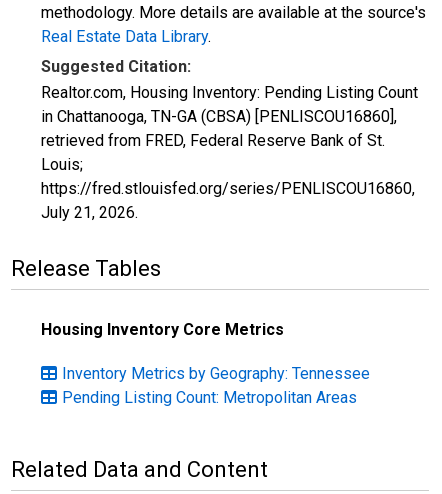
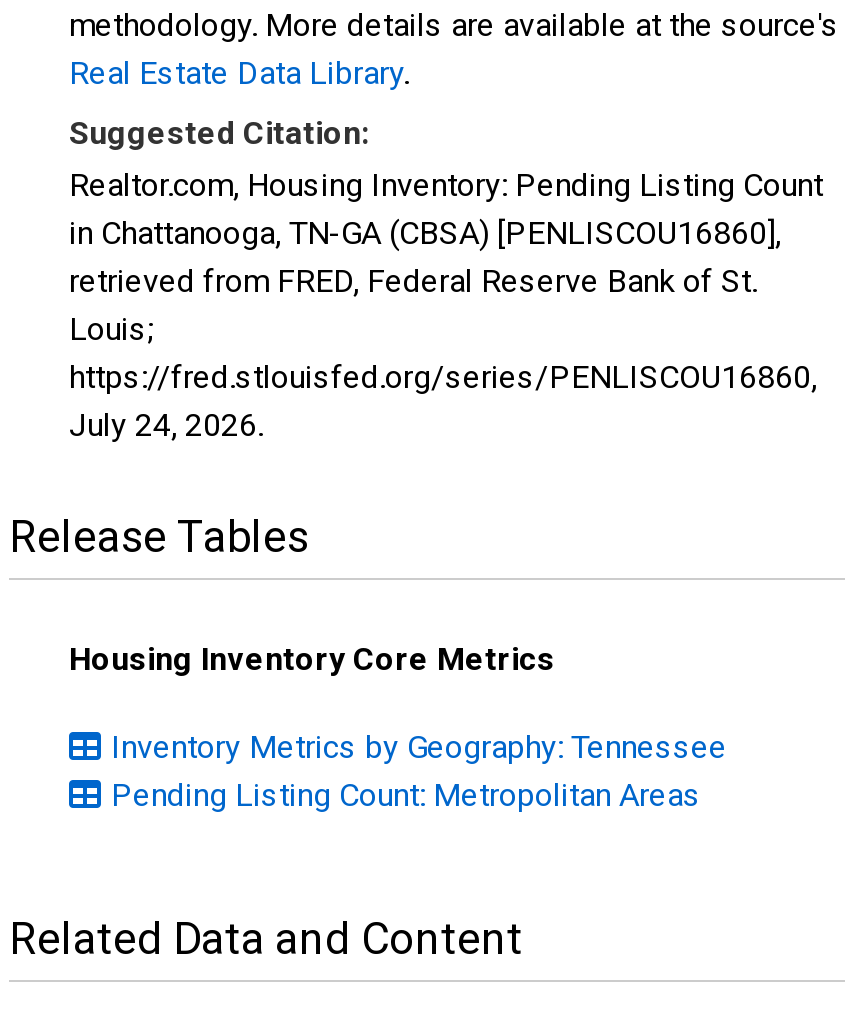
[41,203,138,222] July 21, 2026. -> [69,406,263,444] July 24, 2026.

